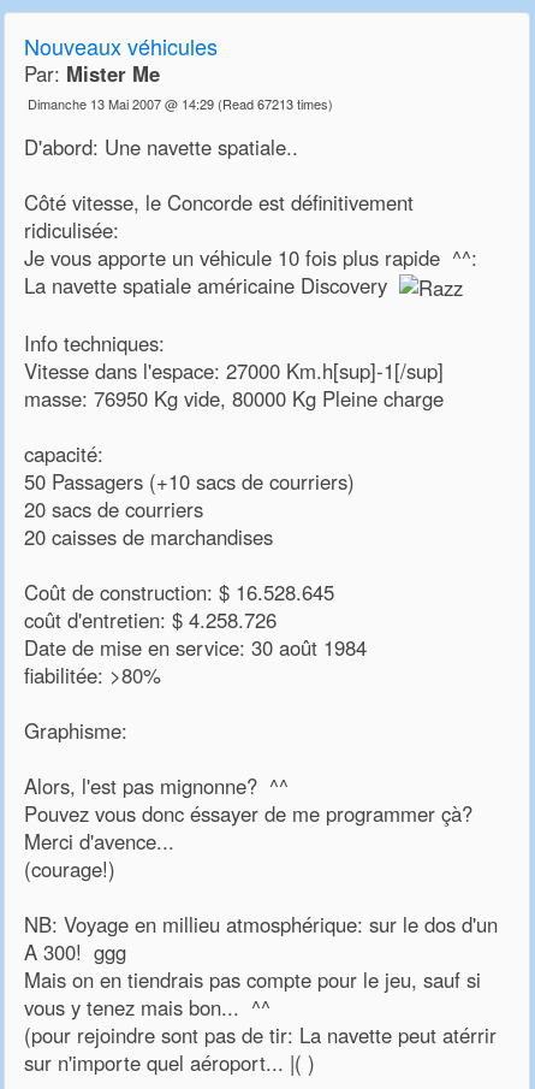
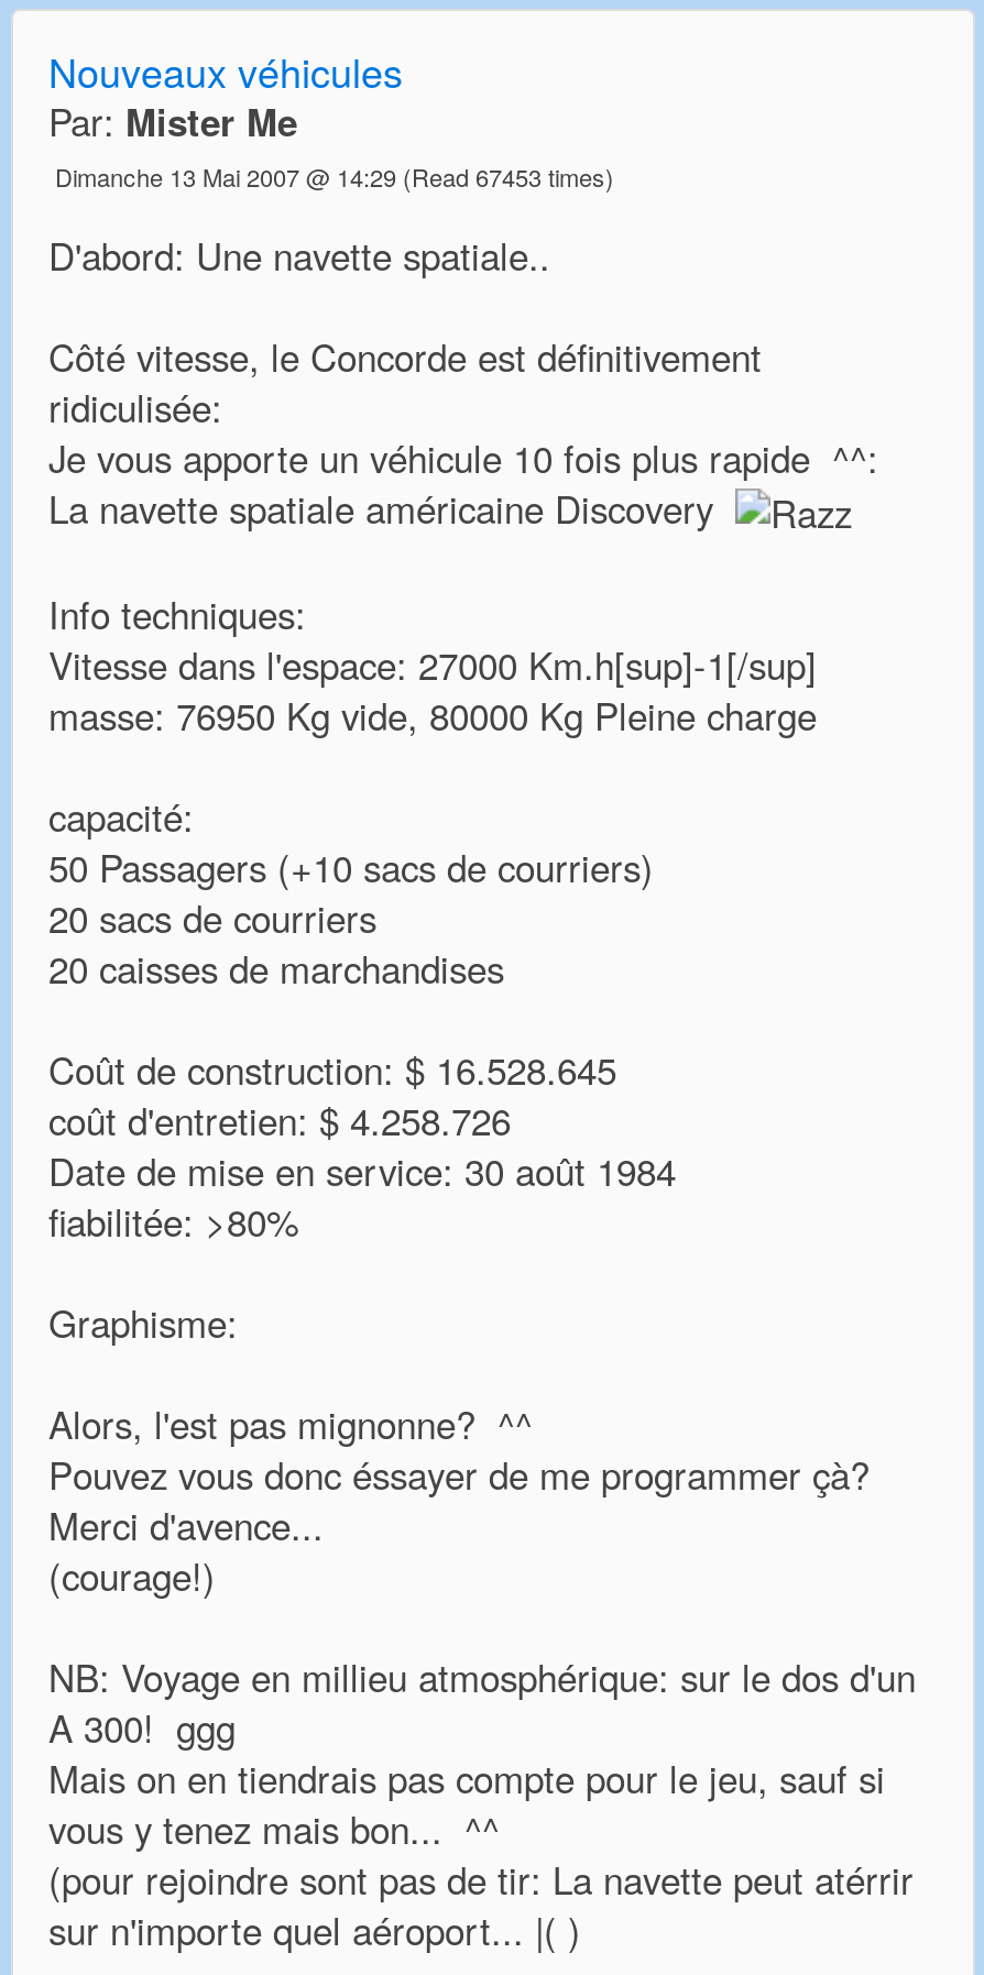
[28,94,340,113] Dimanche 13 Mai 2007 @ 14:29 (Read 67213 times) -> [55,159,627,194] Dimanche 13 Mai 2007 @ 14:29 (Read 67453 times)

